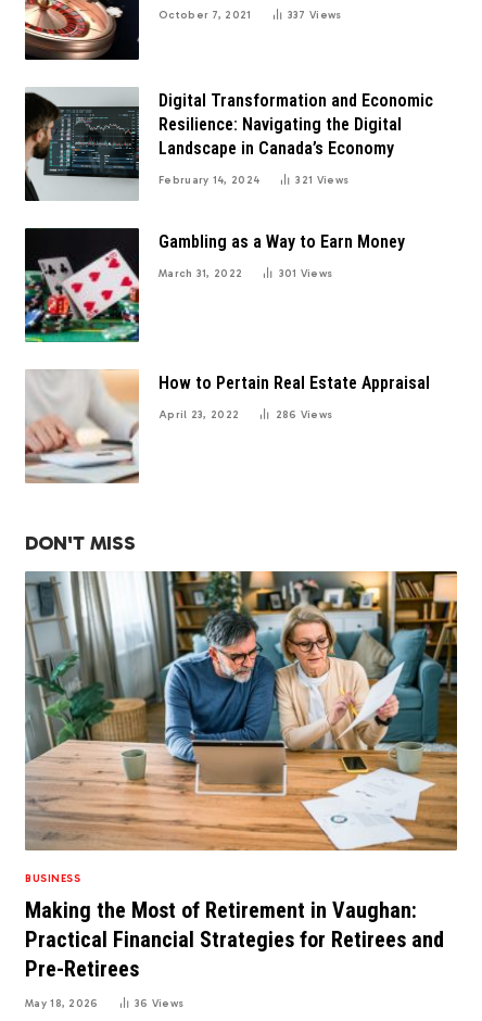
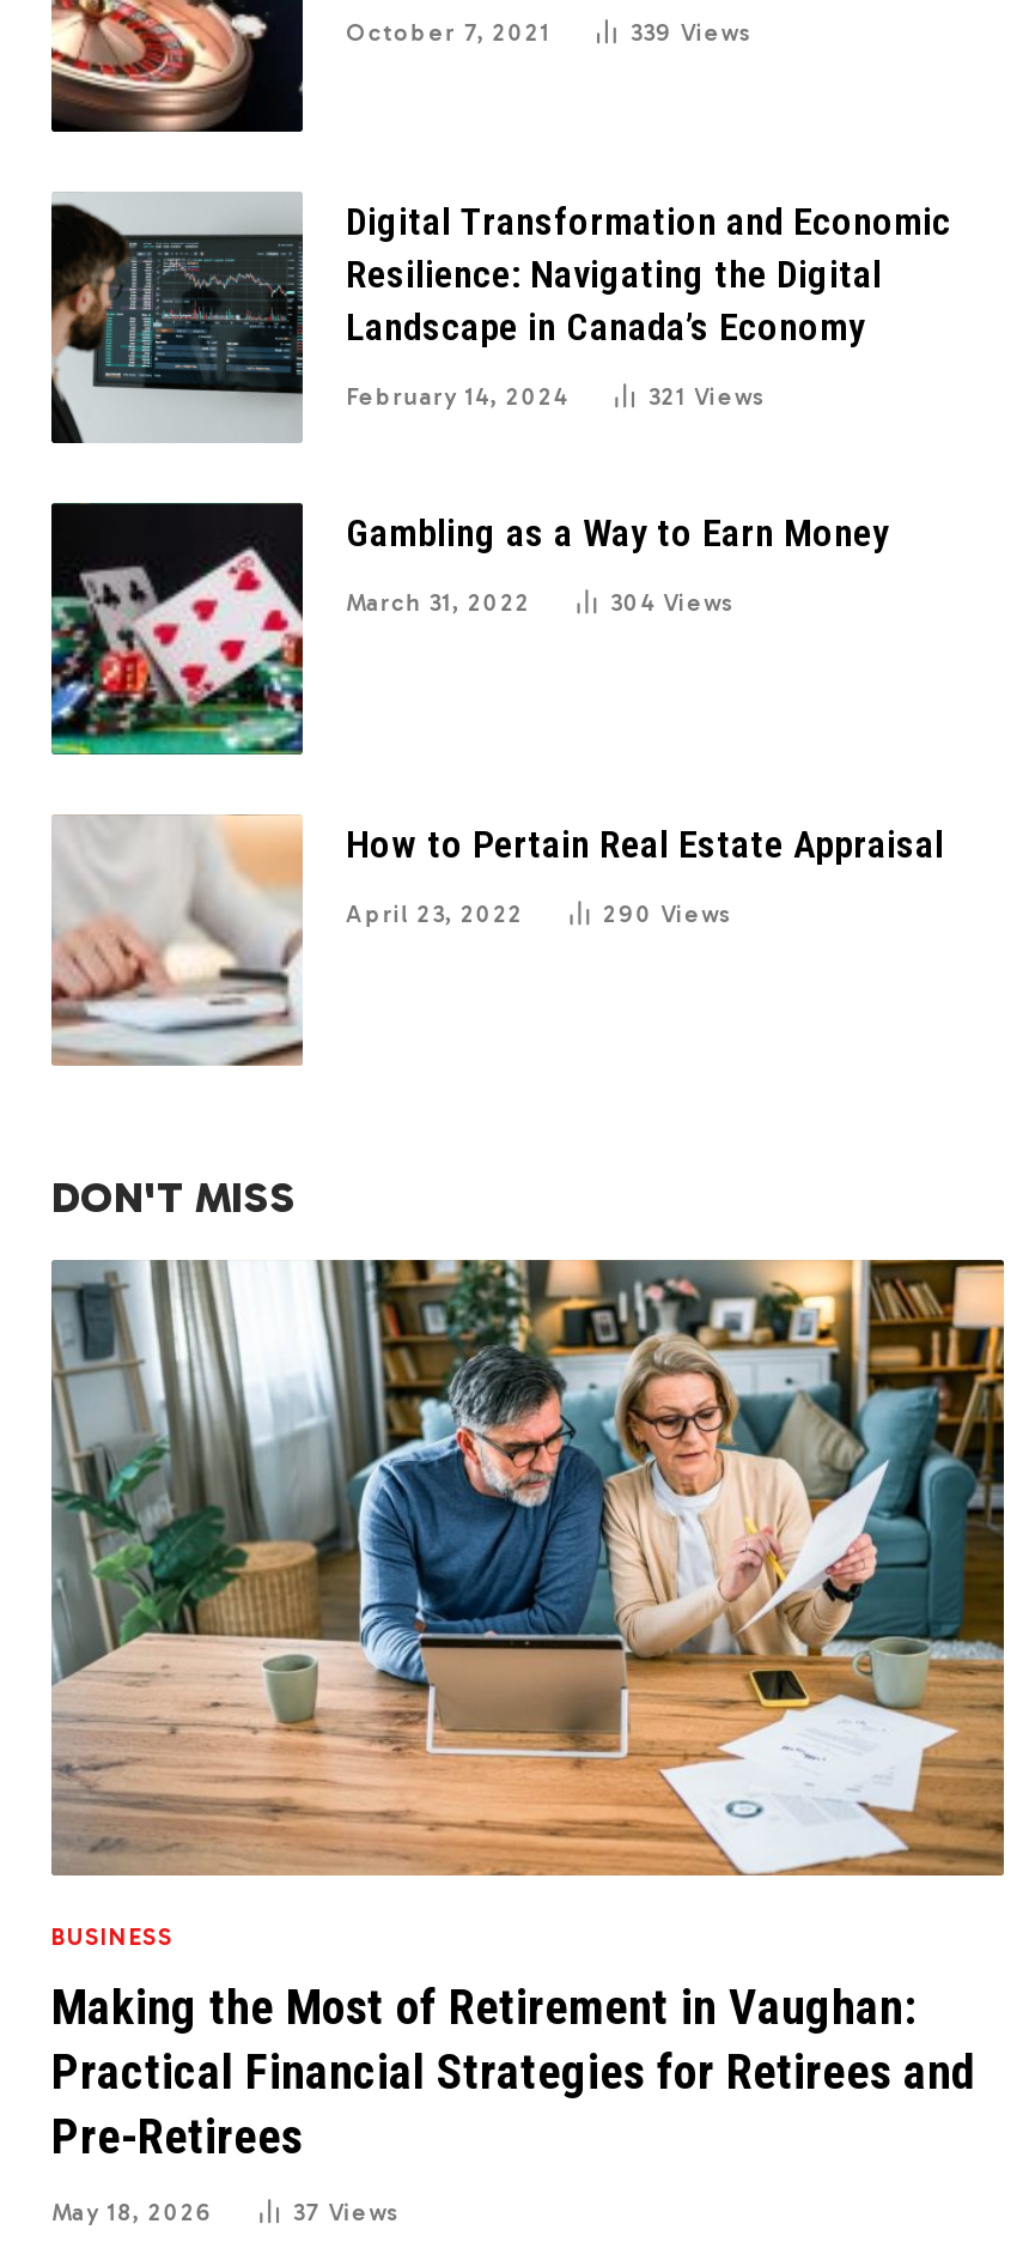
[287,8,341,21] 337 Views -> [630,18,751,47] 339 Views
[278,267,332,280] 301 Views -> [610,589,734,617] 304 Views
[275,408,332,421] 286 Views -> [603,900,732,929] 290 Views
[135,997,184,1010] 36 Views -> [293,2198,399,2226] 37 Views

